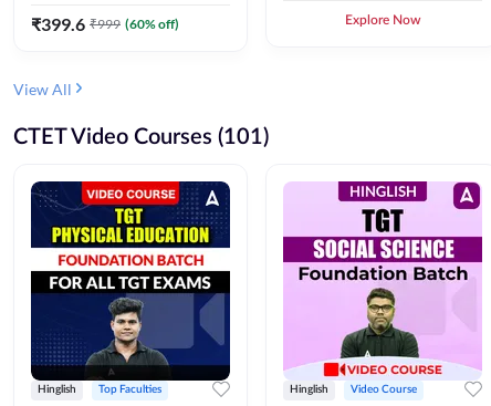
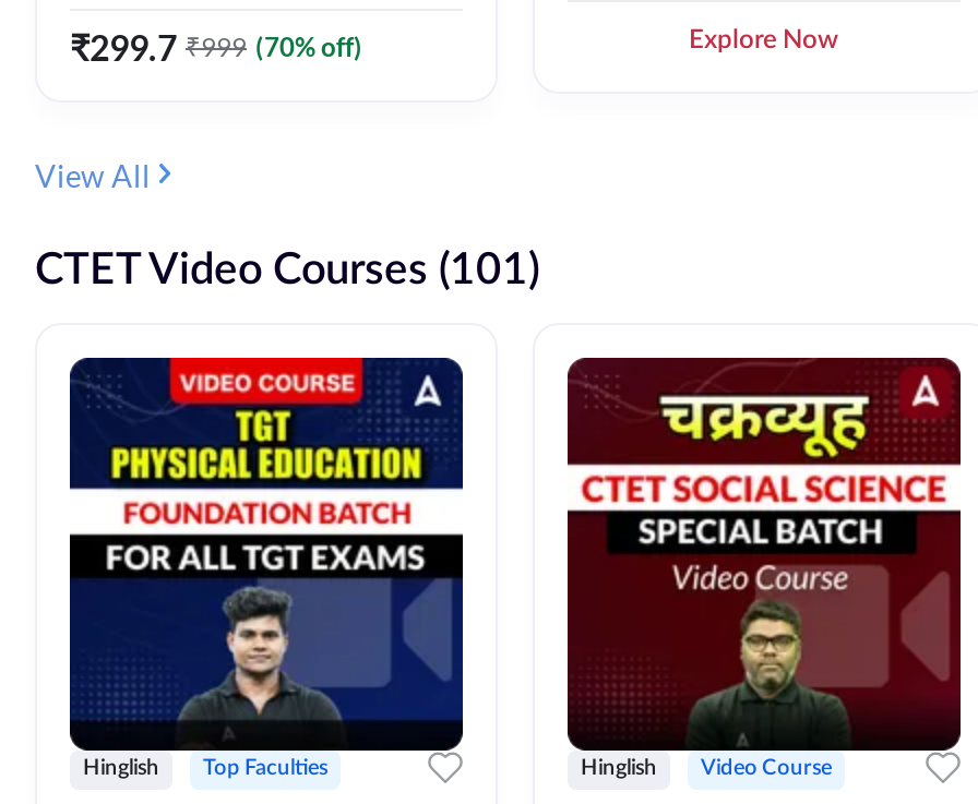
[31,13,179,34] ₹399.6 ₹999 (60% off) -> [70,26,362,68] ₹299.7 ₹999 (70% off)
[282,180,483,382] [image] -> [565,356,963,753] [image]

